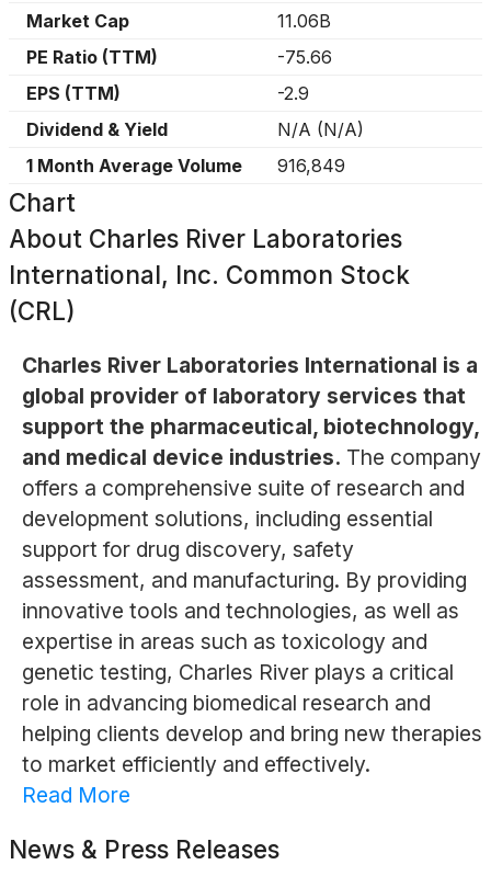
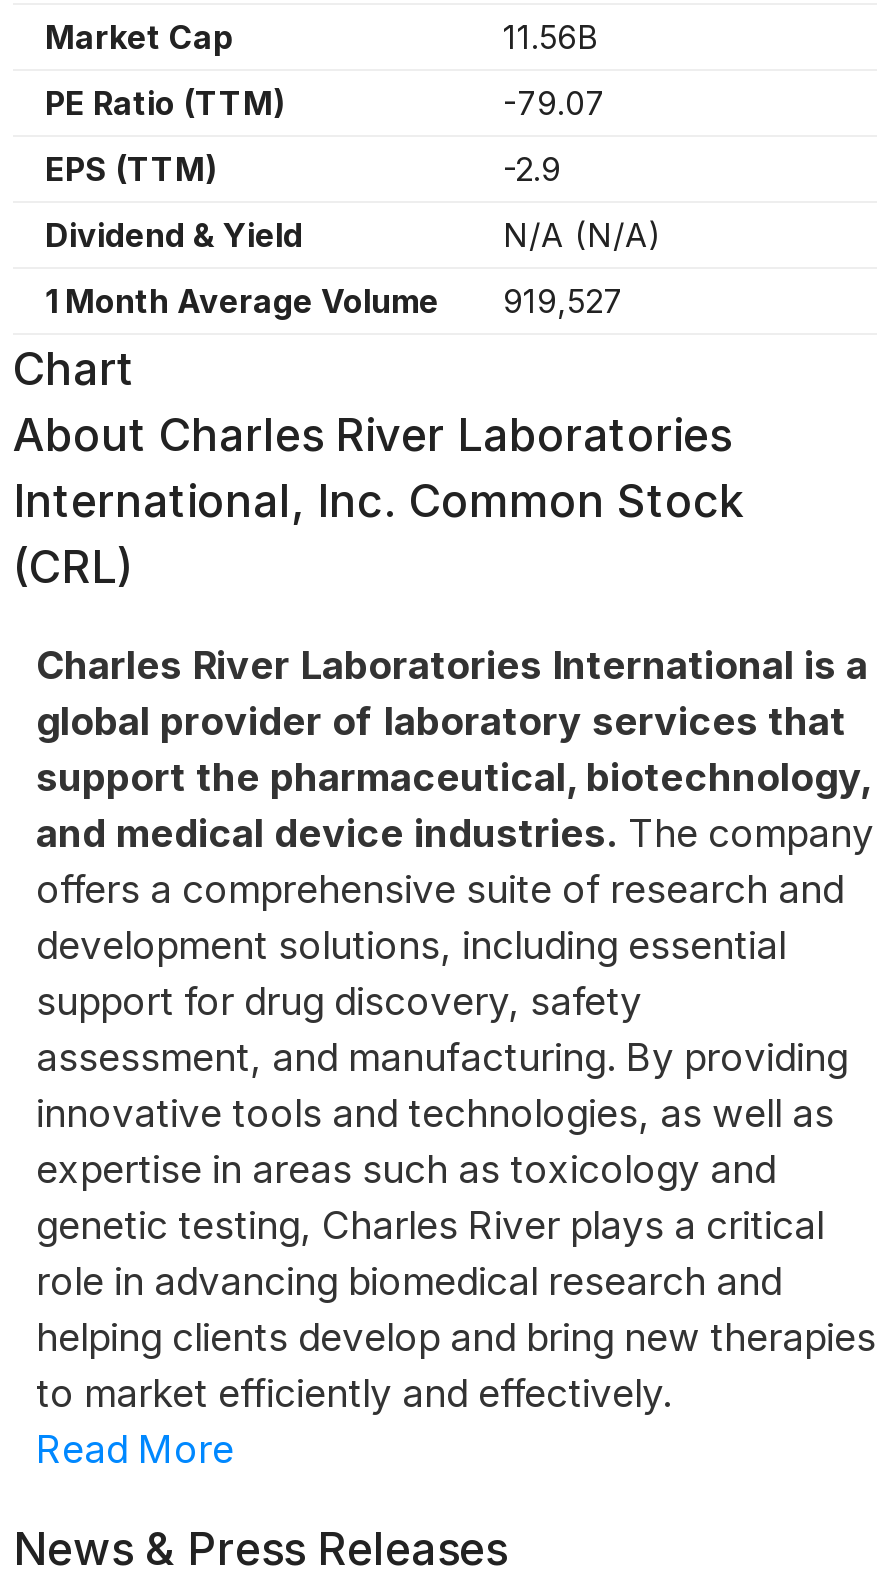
[277,10,331,32] 11.06B -> [503,17,599,57] 11.56B
[277,46,332,68] -75.66 -> [503,83,605,123] -79.07
[26,155,345,177] 1 Month Average Volume 916,849 -> [45,281,623,321] 1 Month Average Volume 919,527

